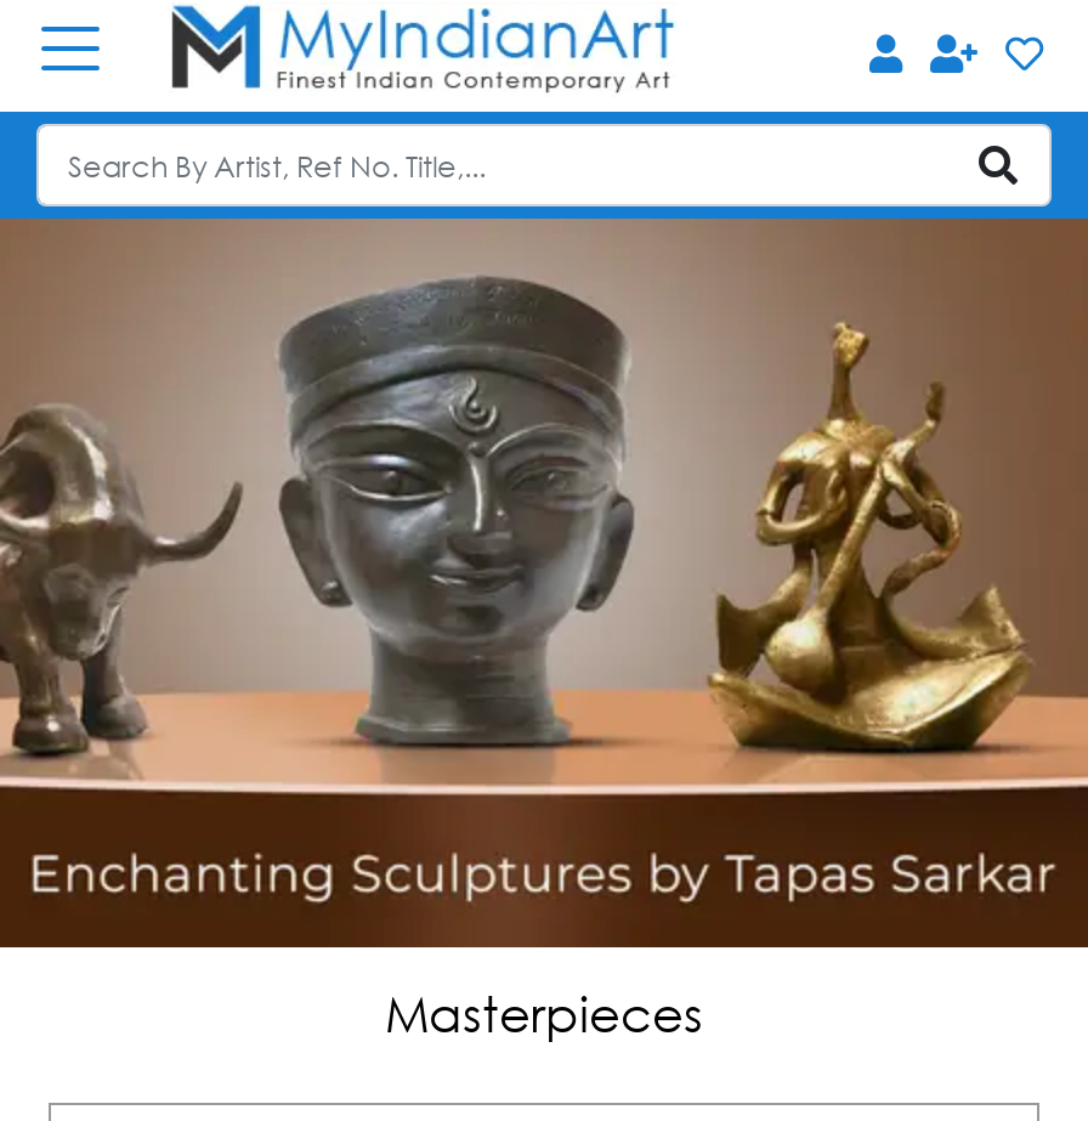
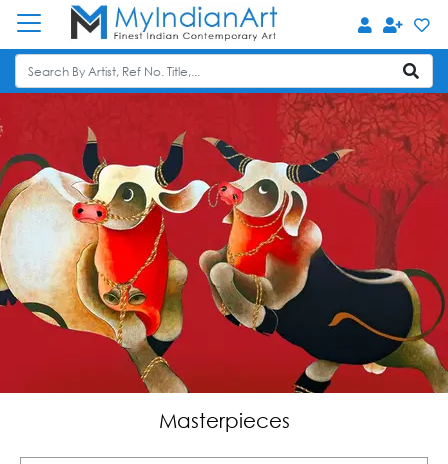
[7,216,1081,950] [image] -> [3,92,445,394] [image]

